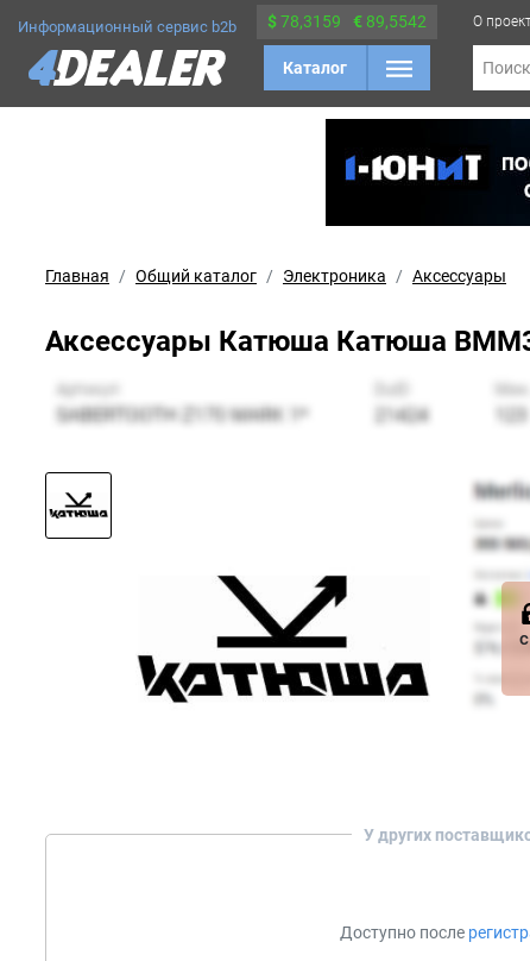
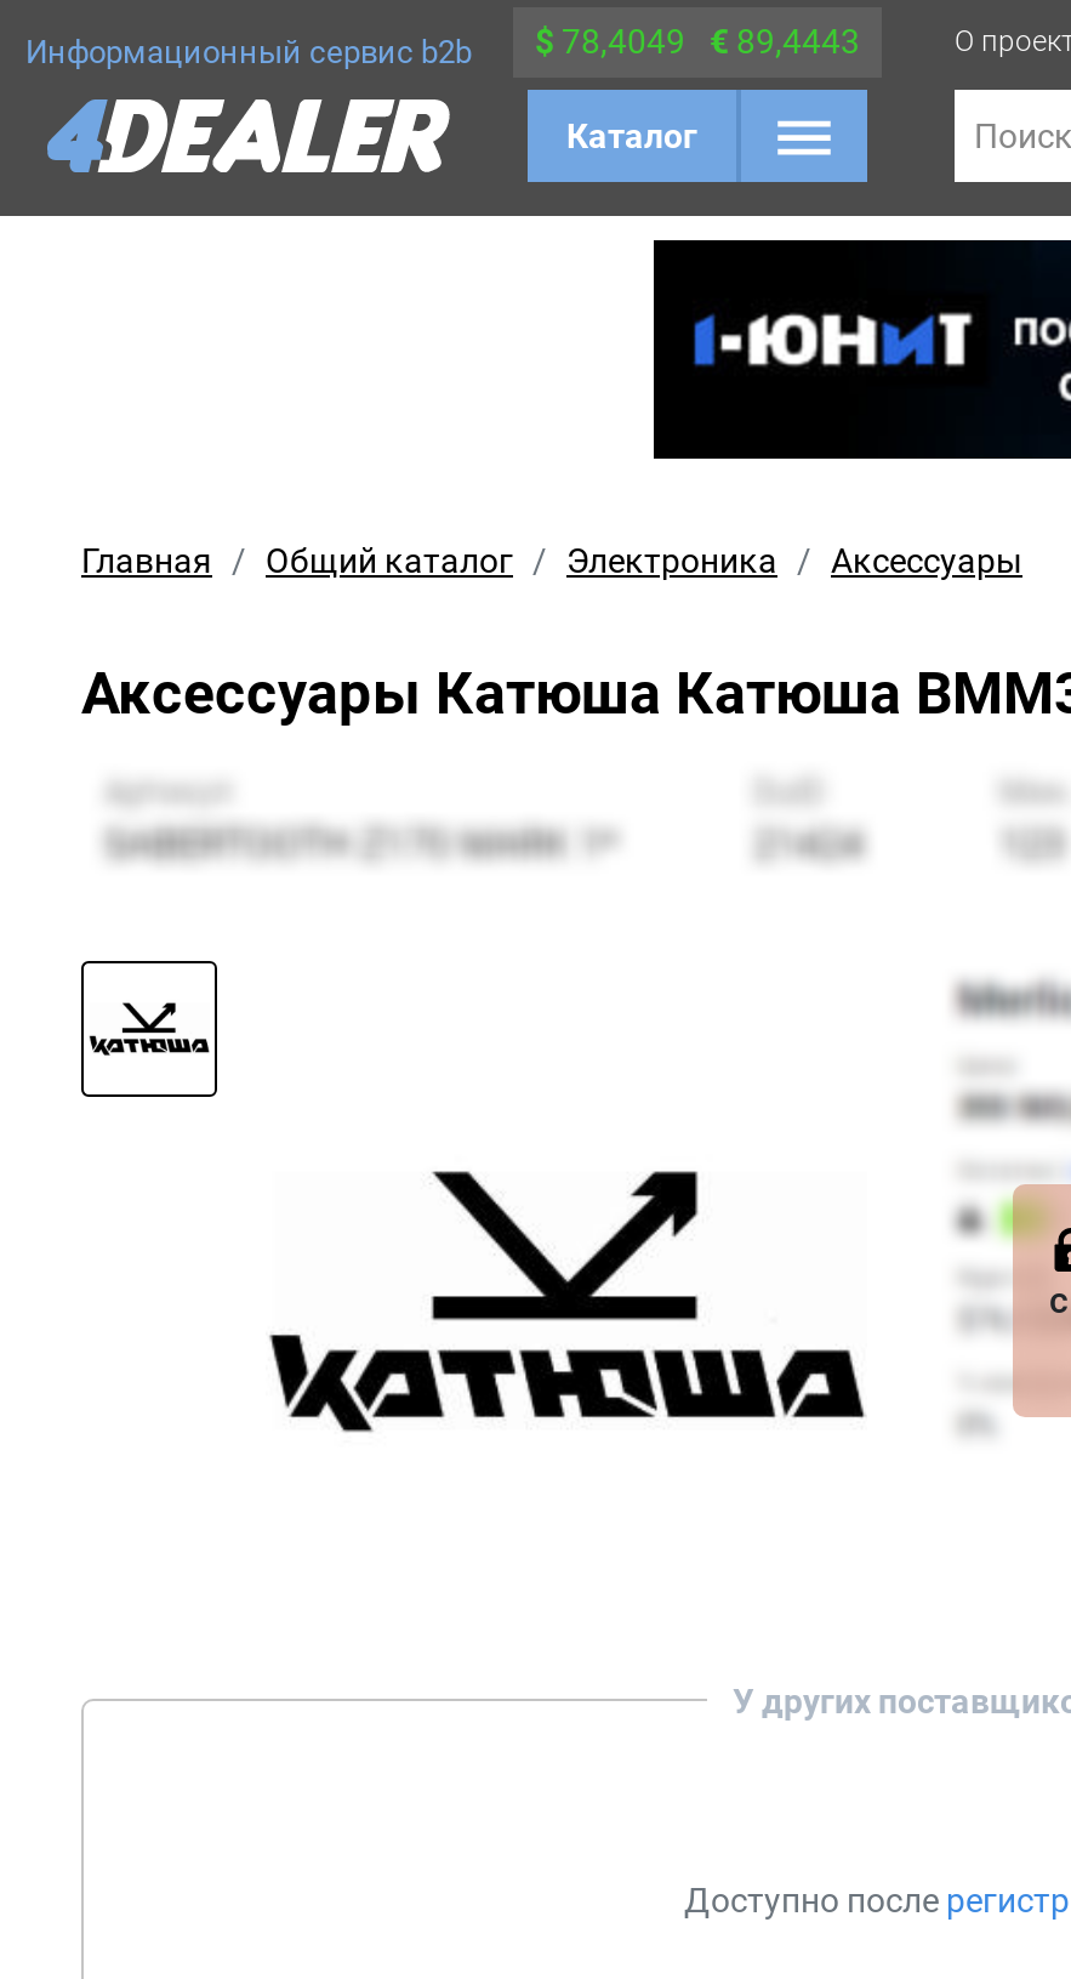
[267,12,341,31] $78,3159 -> [535,22,685,61] $78,4049
[353,12,427,31] €89,5542 -> [710,22,860,61] €89,4443

